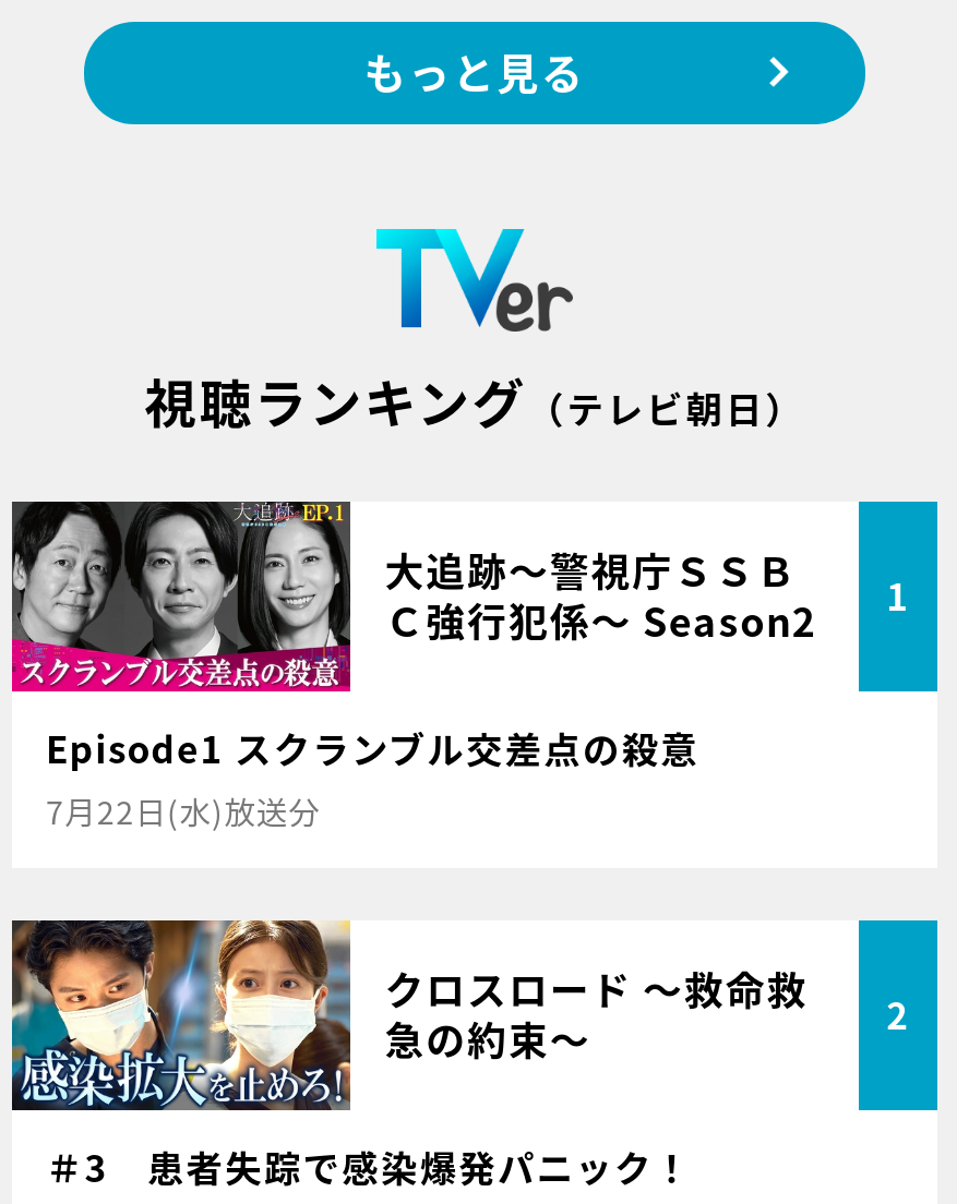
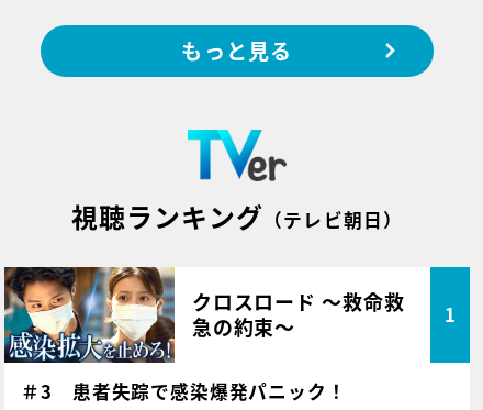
[10,499,910,834] [image] | 大追跡～警視庁ＳＳＢ | Ｃ強行犯係～ Season2 | 1 | Episode1 スクランブル交差点の殺意 | 7月22日(水)放送分 -> none
[385,960,910,1041] クロスロード ～救命救 2 -> [192,287,456,328] クロスロード ～救命救 1

